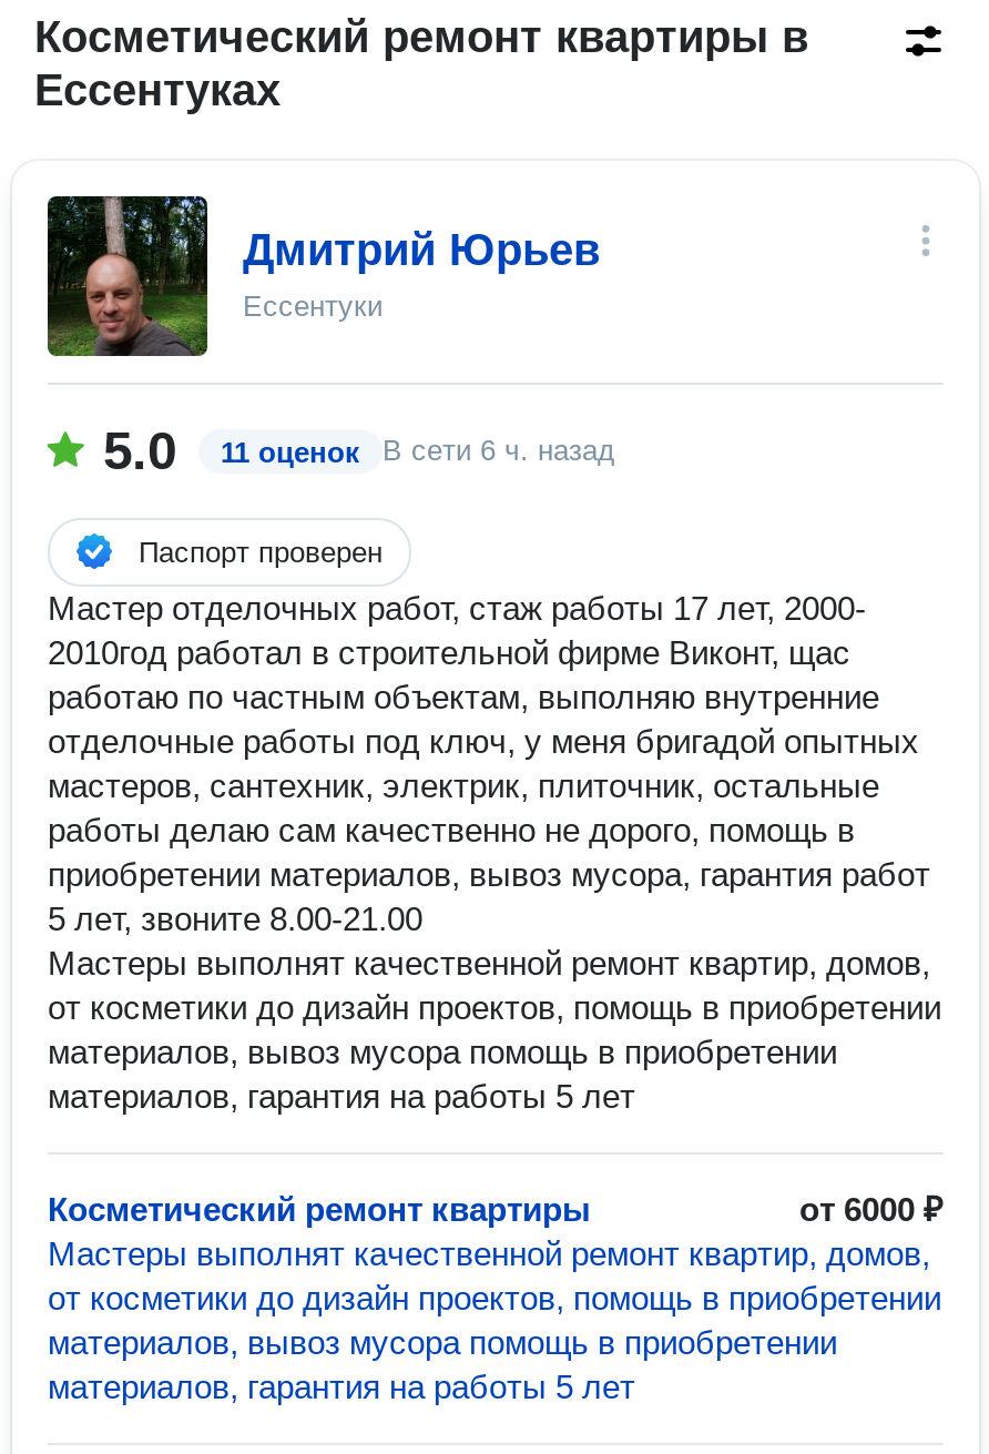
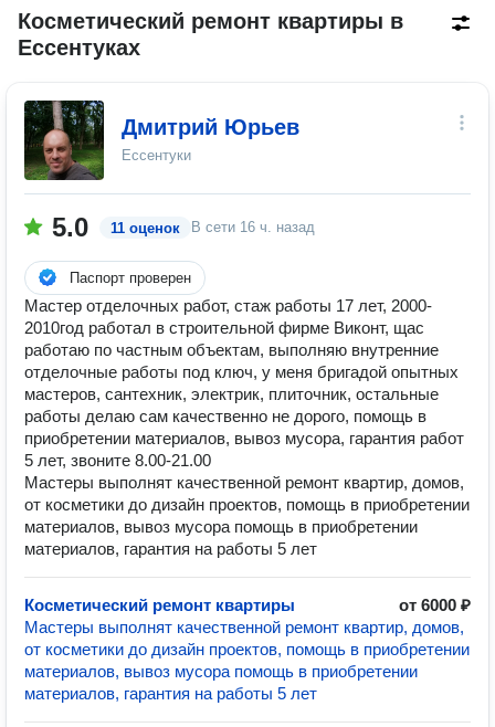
[103,420,615,480] 5.0 11 оценок В сети 6 ч. назад -> [52,212,315,242] 5.0 11 оценок В сети 16 ч. назад

